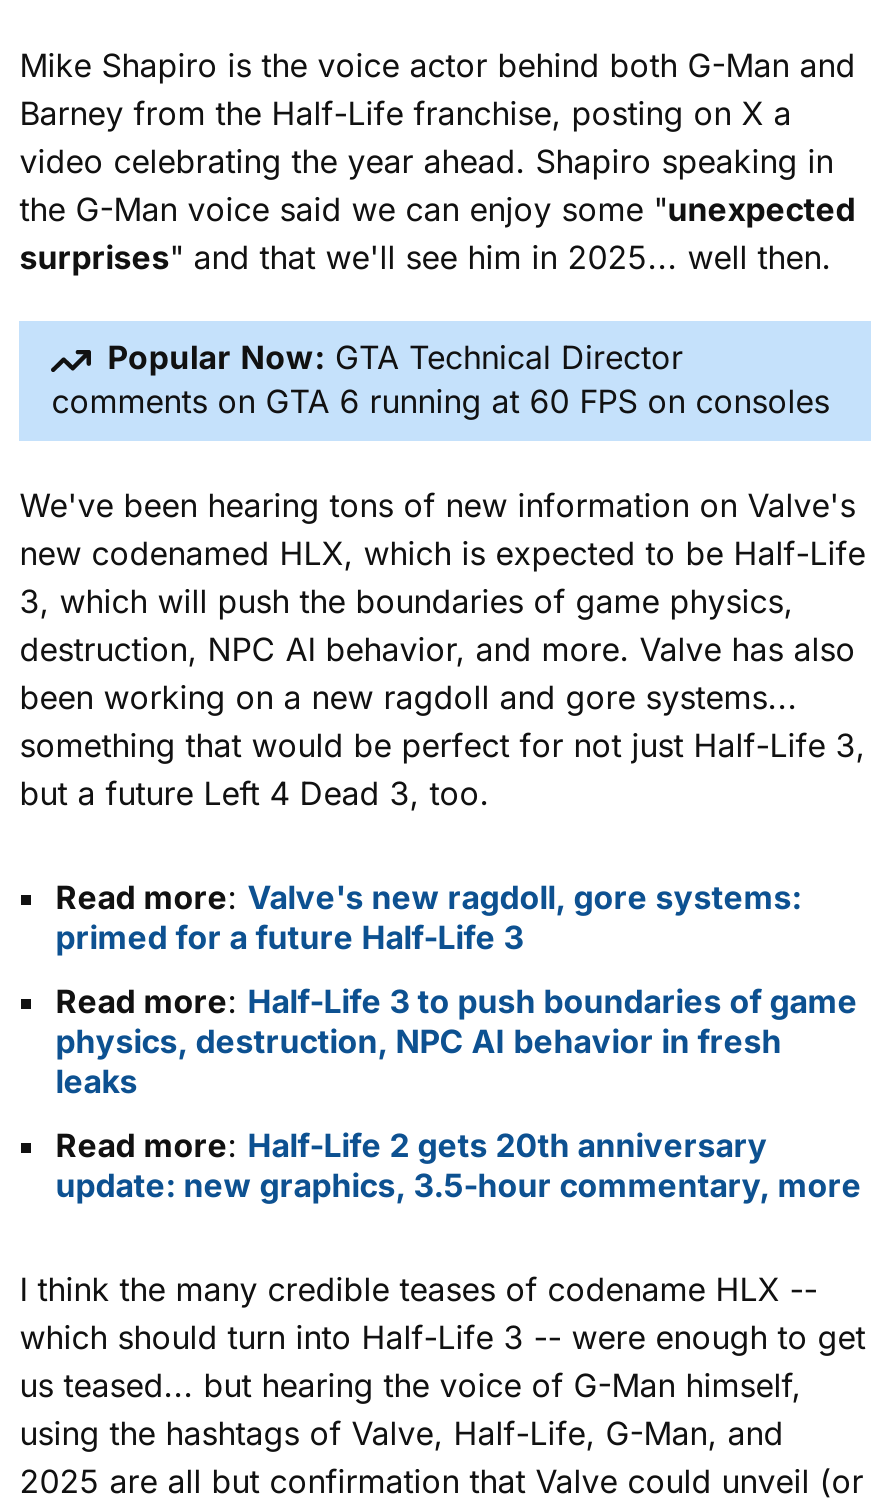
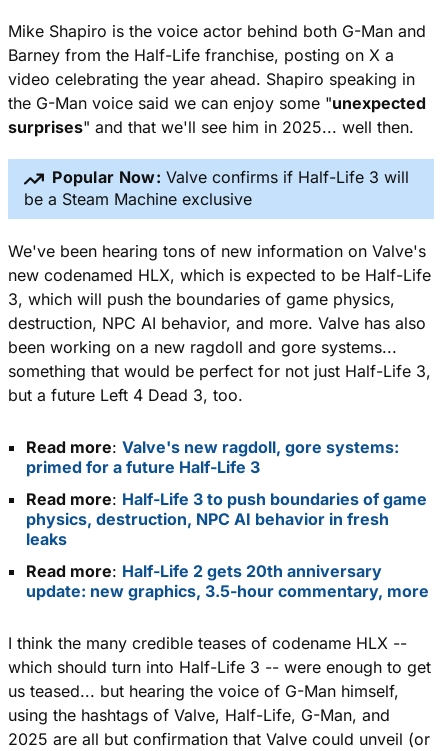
[51,337,829,421] Popular Now: GTA Technical Director | comments on GTA 6 running at 60 FPS on consoles -> [24,167,409,209] Popular Now: Valve confirms if Half-Life 3 will | be a Steam Machine exclusive

